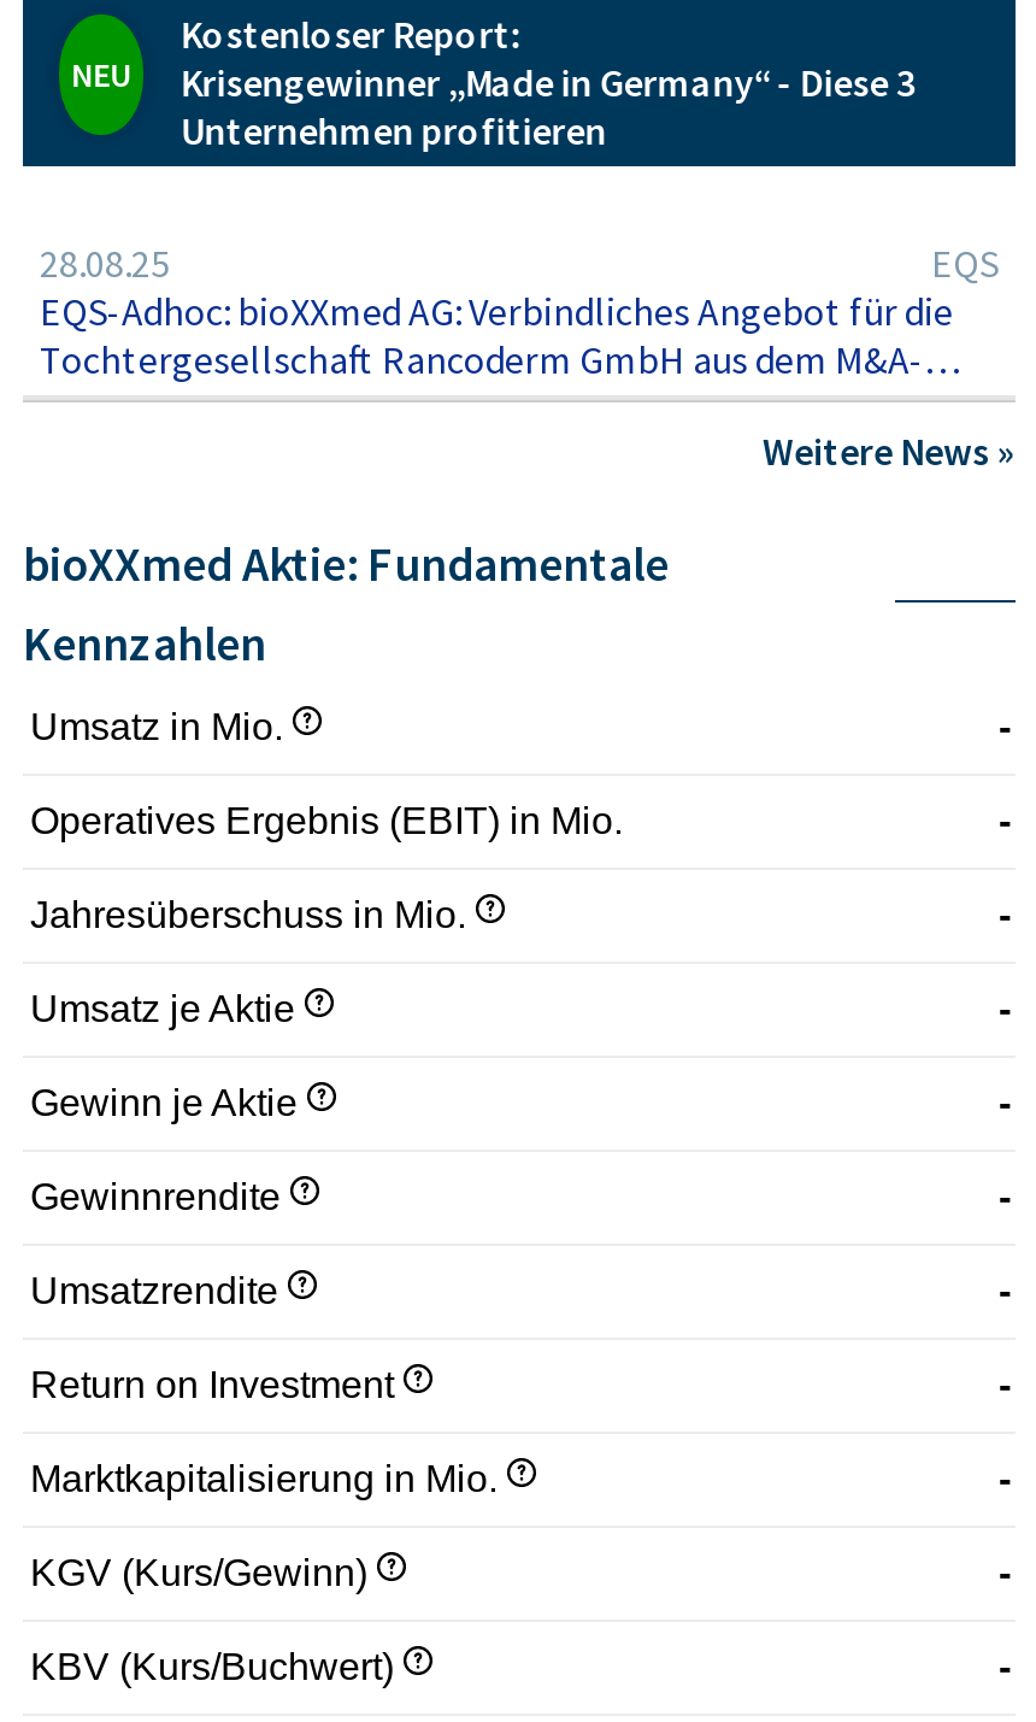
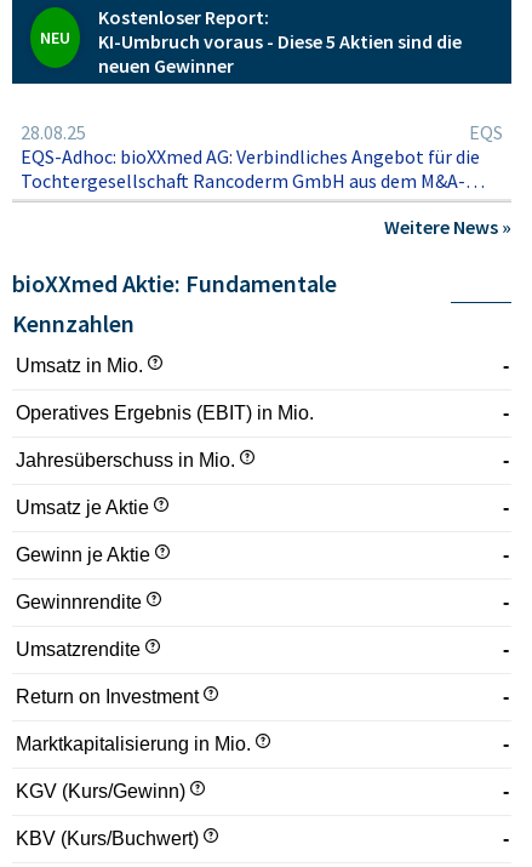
[180,58,915,154] Krisengewinner „Made in Germany“ - Diese 3 | Unternehmen profitieren -> [98,29,461,77] KI-Umbruch voraus - Diese 5 Aktien sind die | neuen Gewinner

